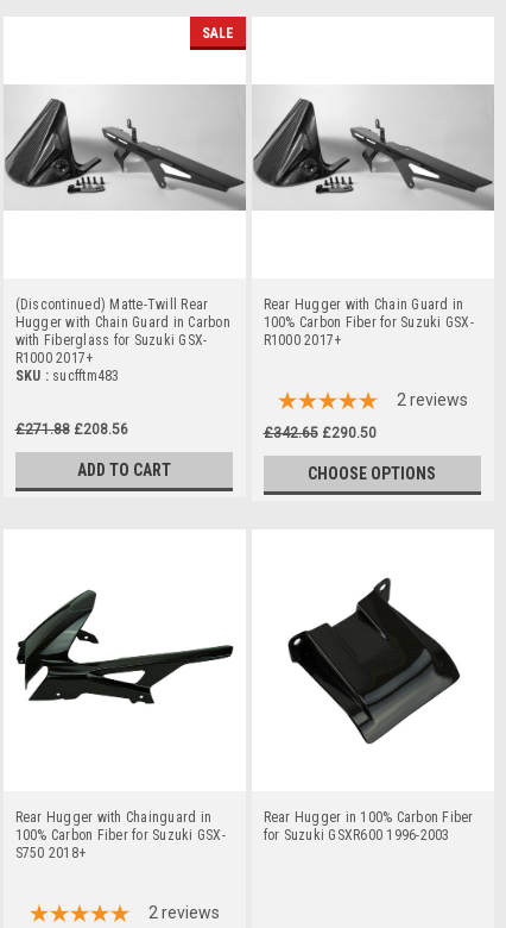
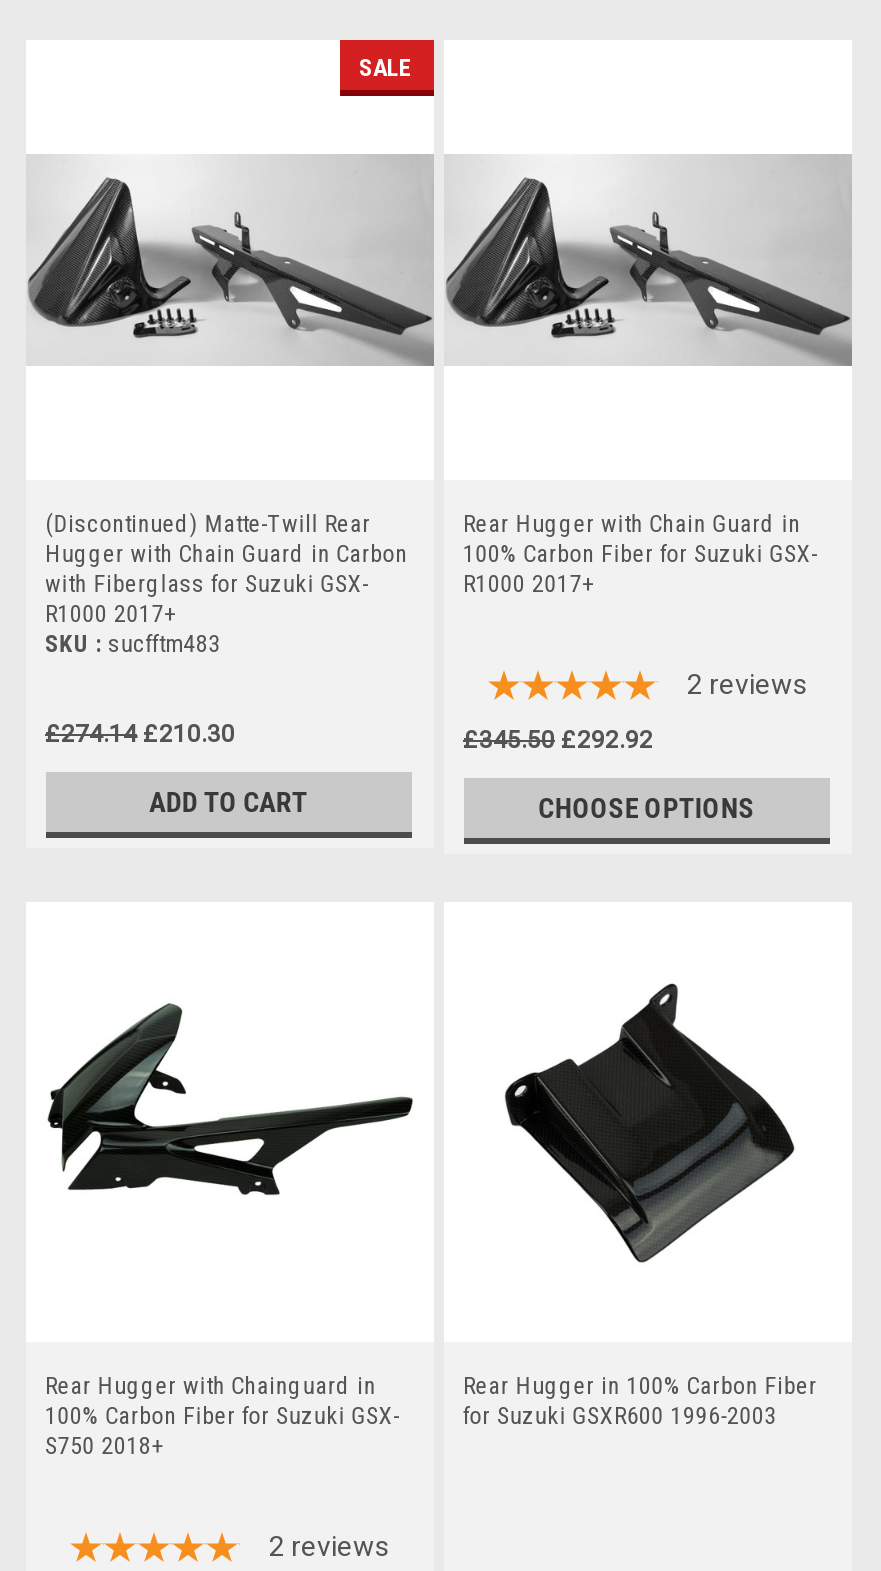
[15,421,128,438] £271.88 £208.56 -> [45,720,235,748] £274.14 £210.30
[263,425,376,442] £342.65 £290.50 -> [463,726,653,754] £345.50 £292.92

